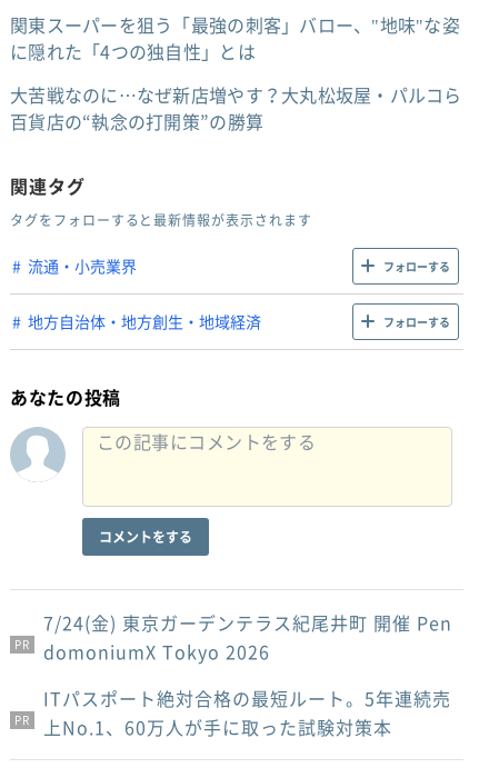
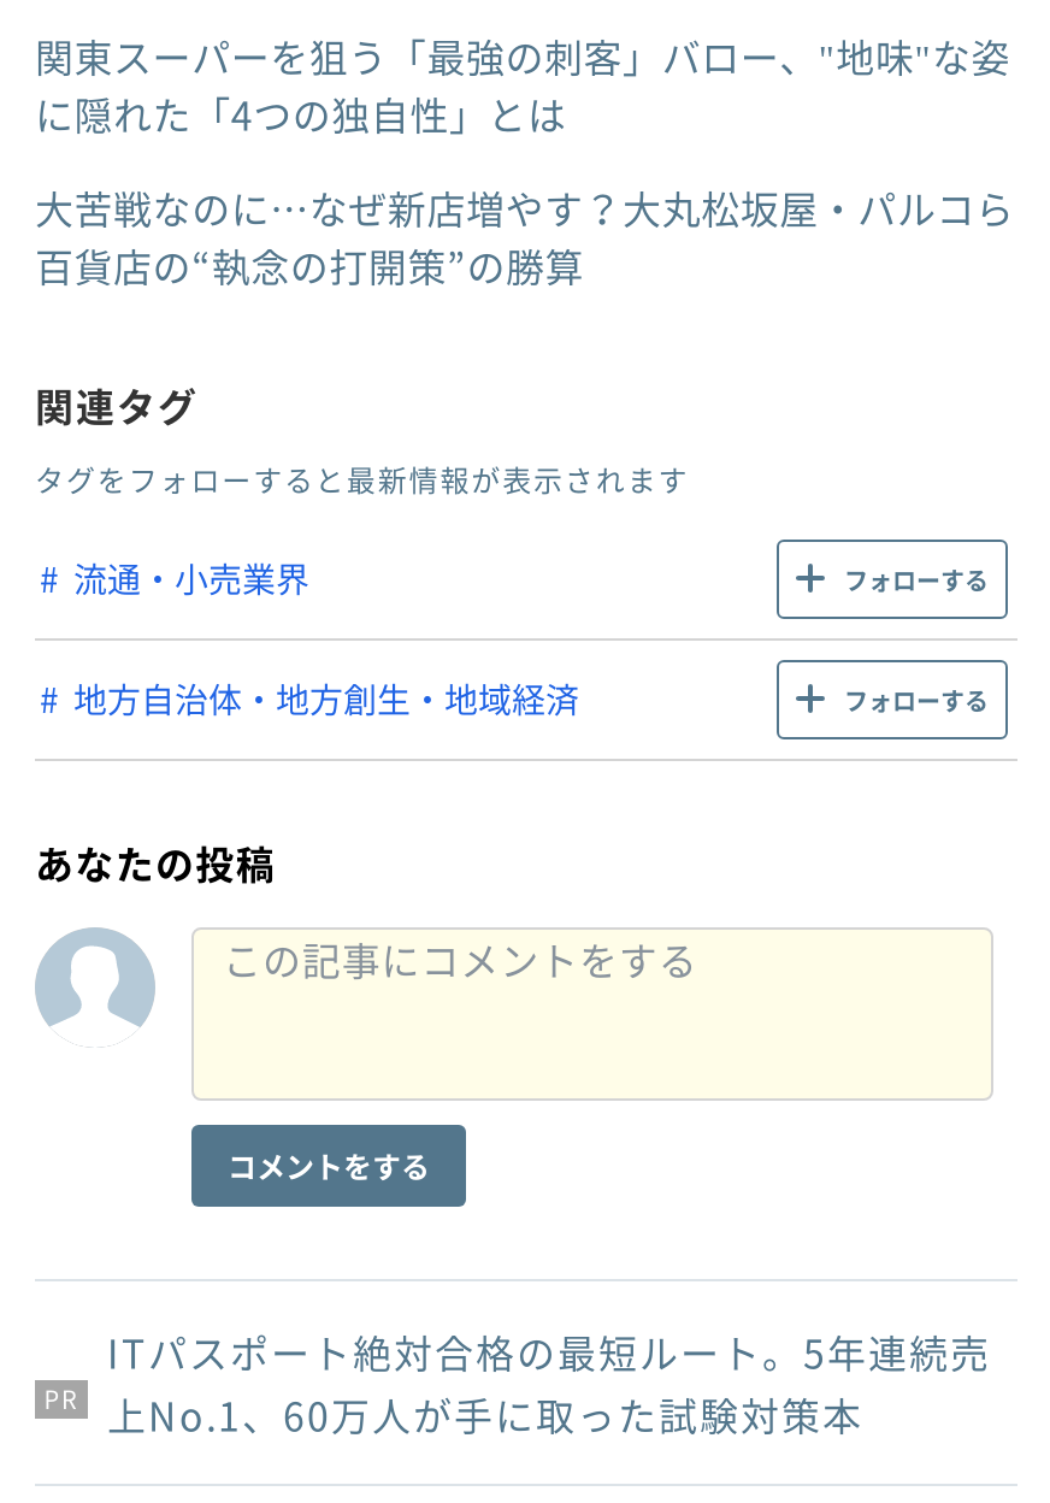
[43,609,452,664] 7/24(金) 東京ガーデンテラス紀尾井町 開催 Pen | domoniumX Tokyo 2026 -> none

